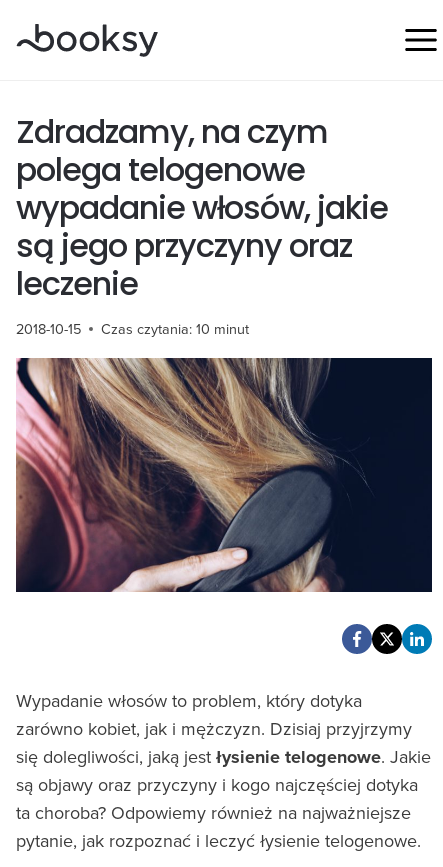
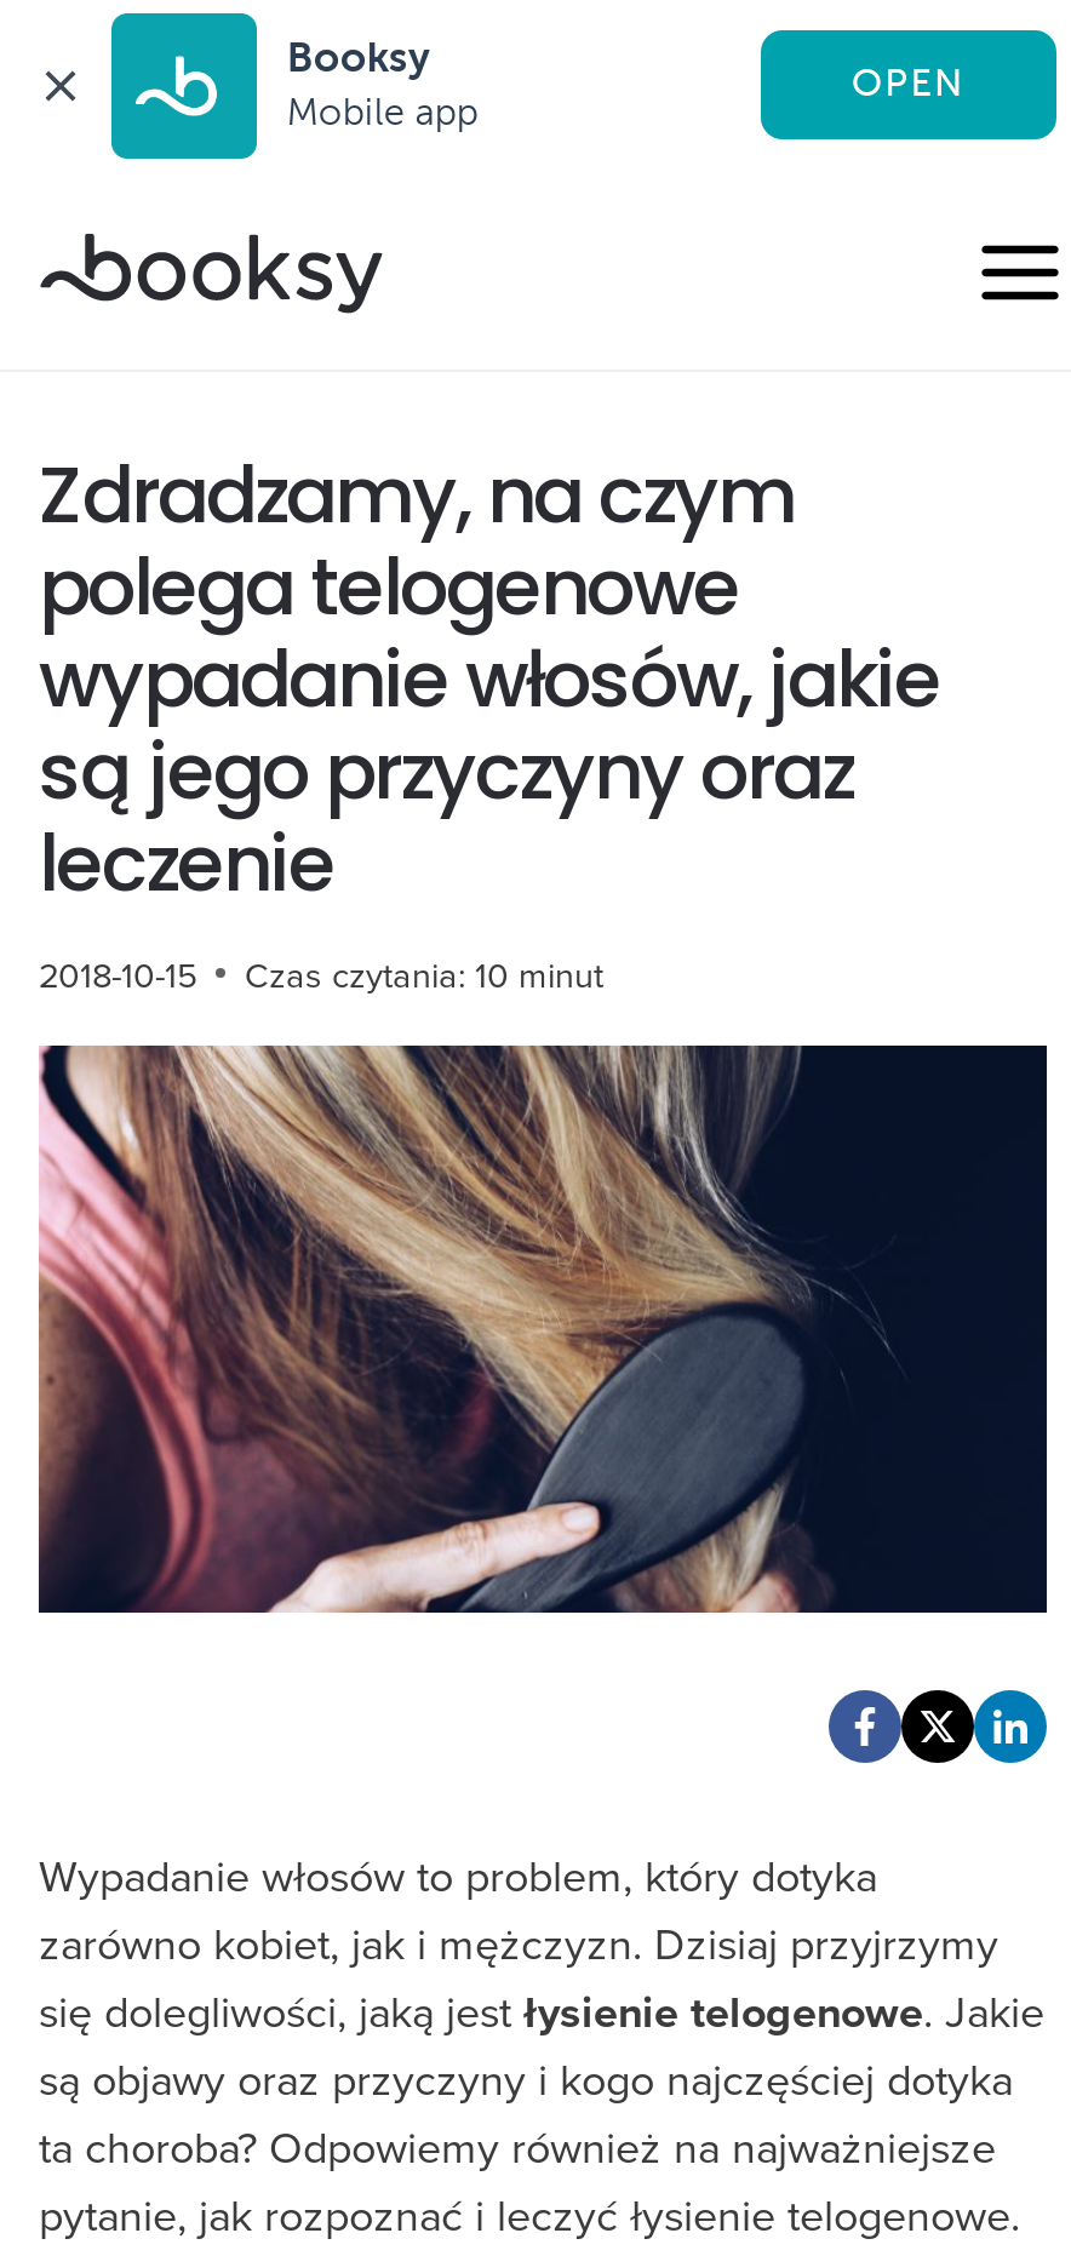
none -> [109,11,478,161] [image] | Booksy | Mobile app
none -> [851,62,965,106] OPEN

